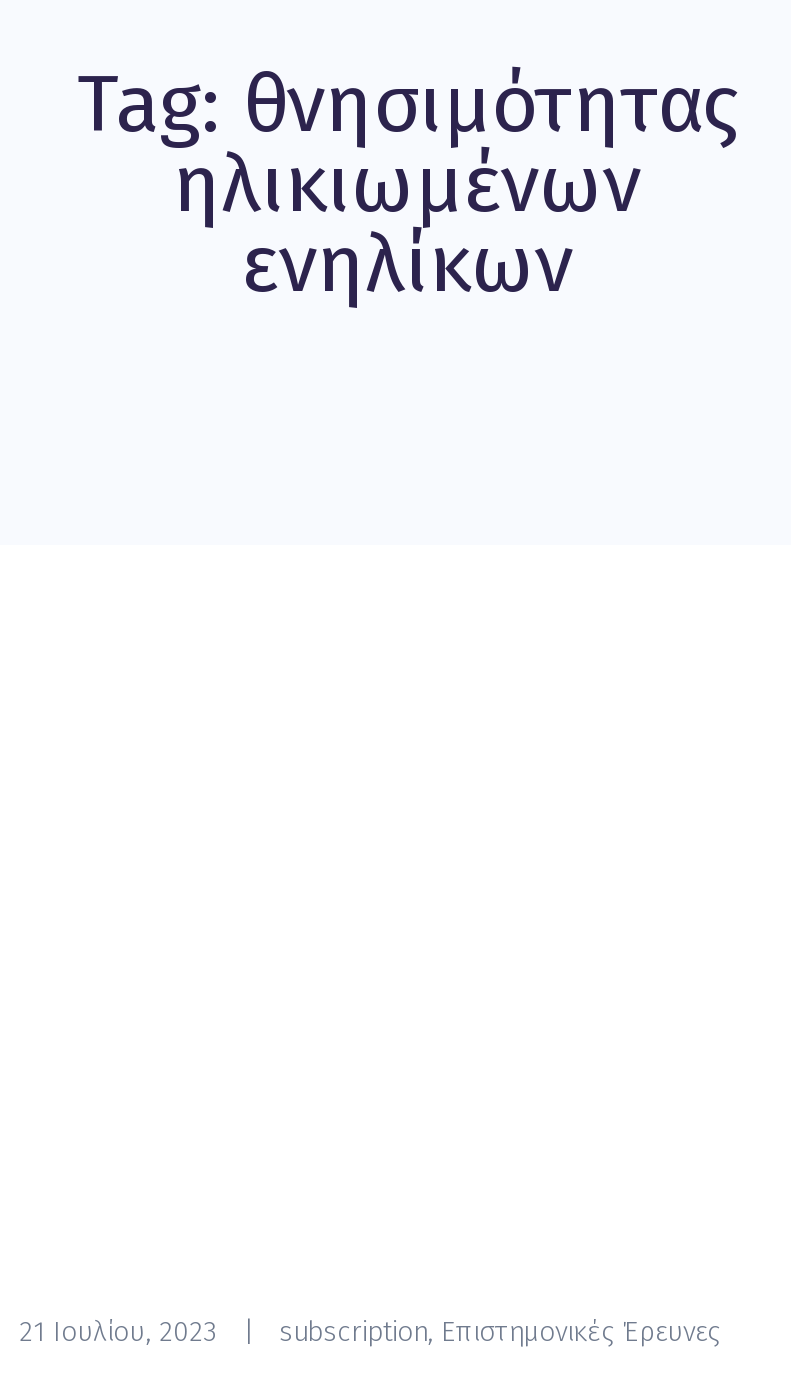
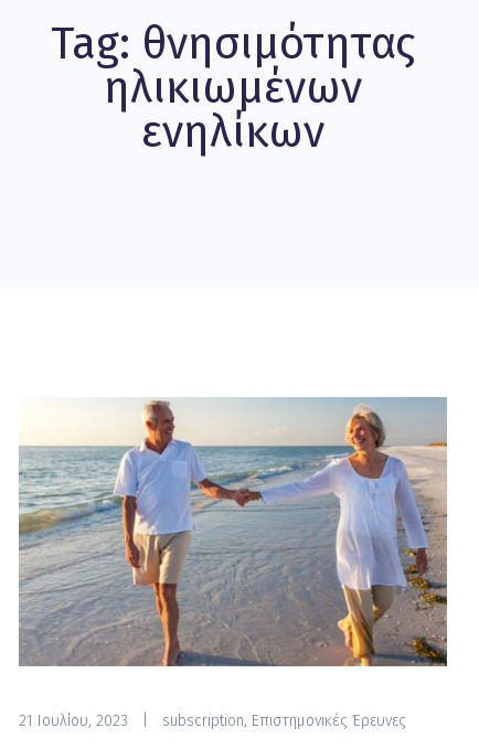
none -> [18,396,448,667] [image]

